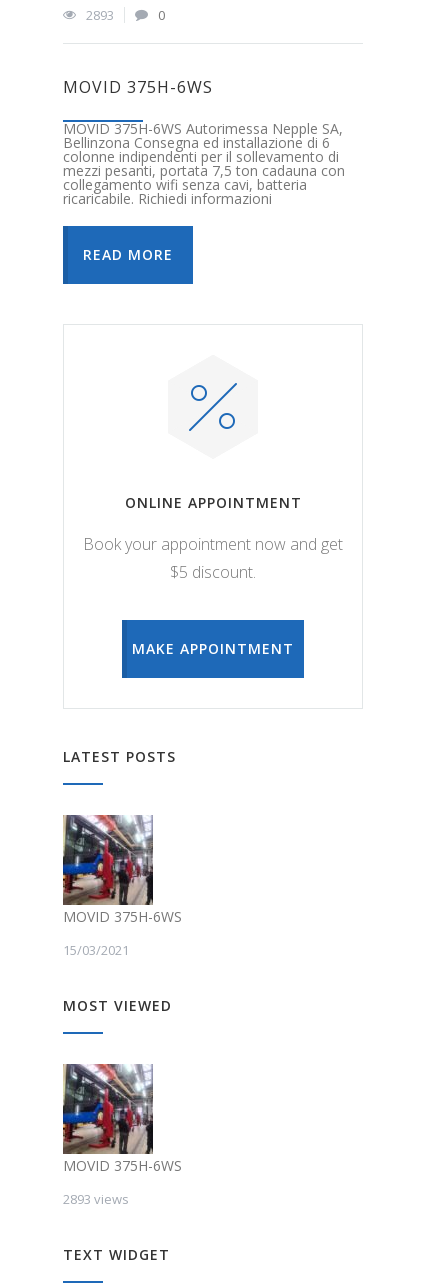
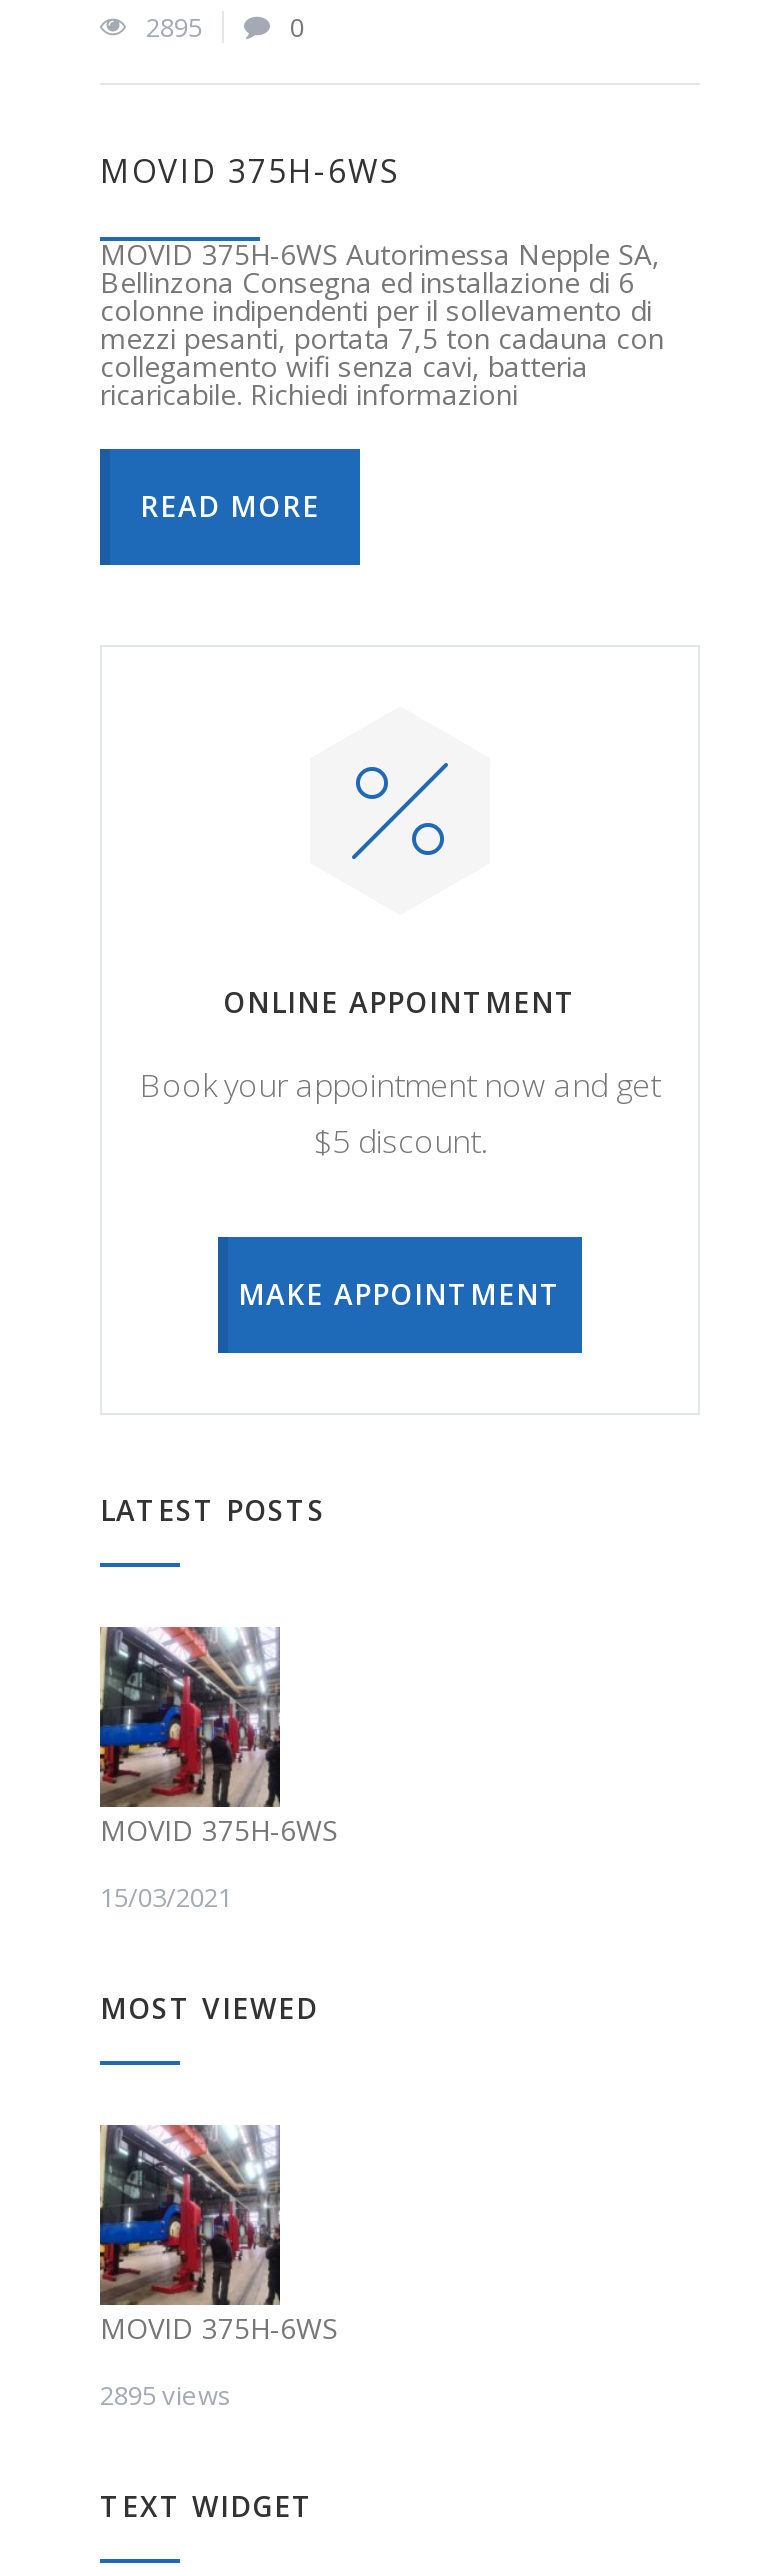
[86,6,114,24] 2893 -> [146,9,202,45] 2895
[63,1190,129,1208] 2893 views -> [100,2377,232,2413] 2895 views

